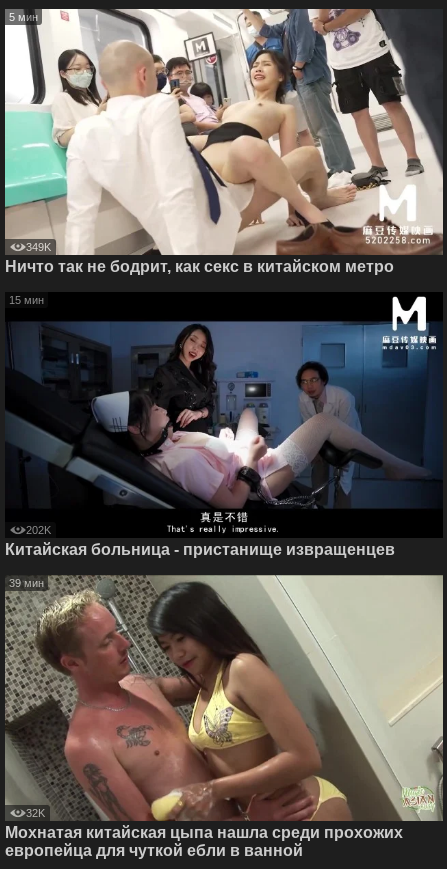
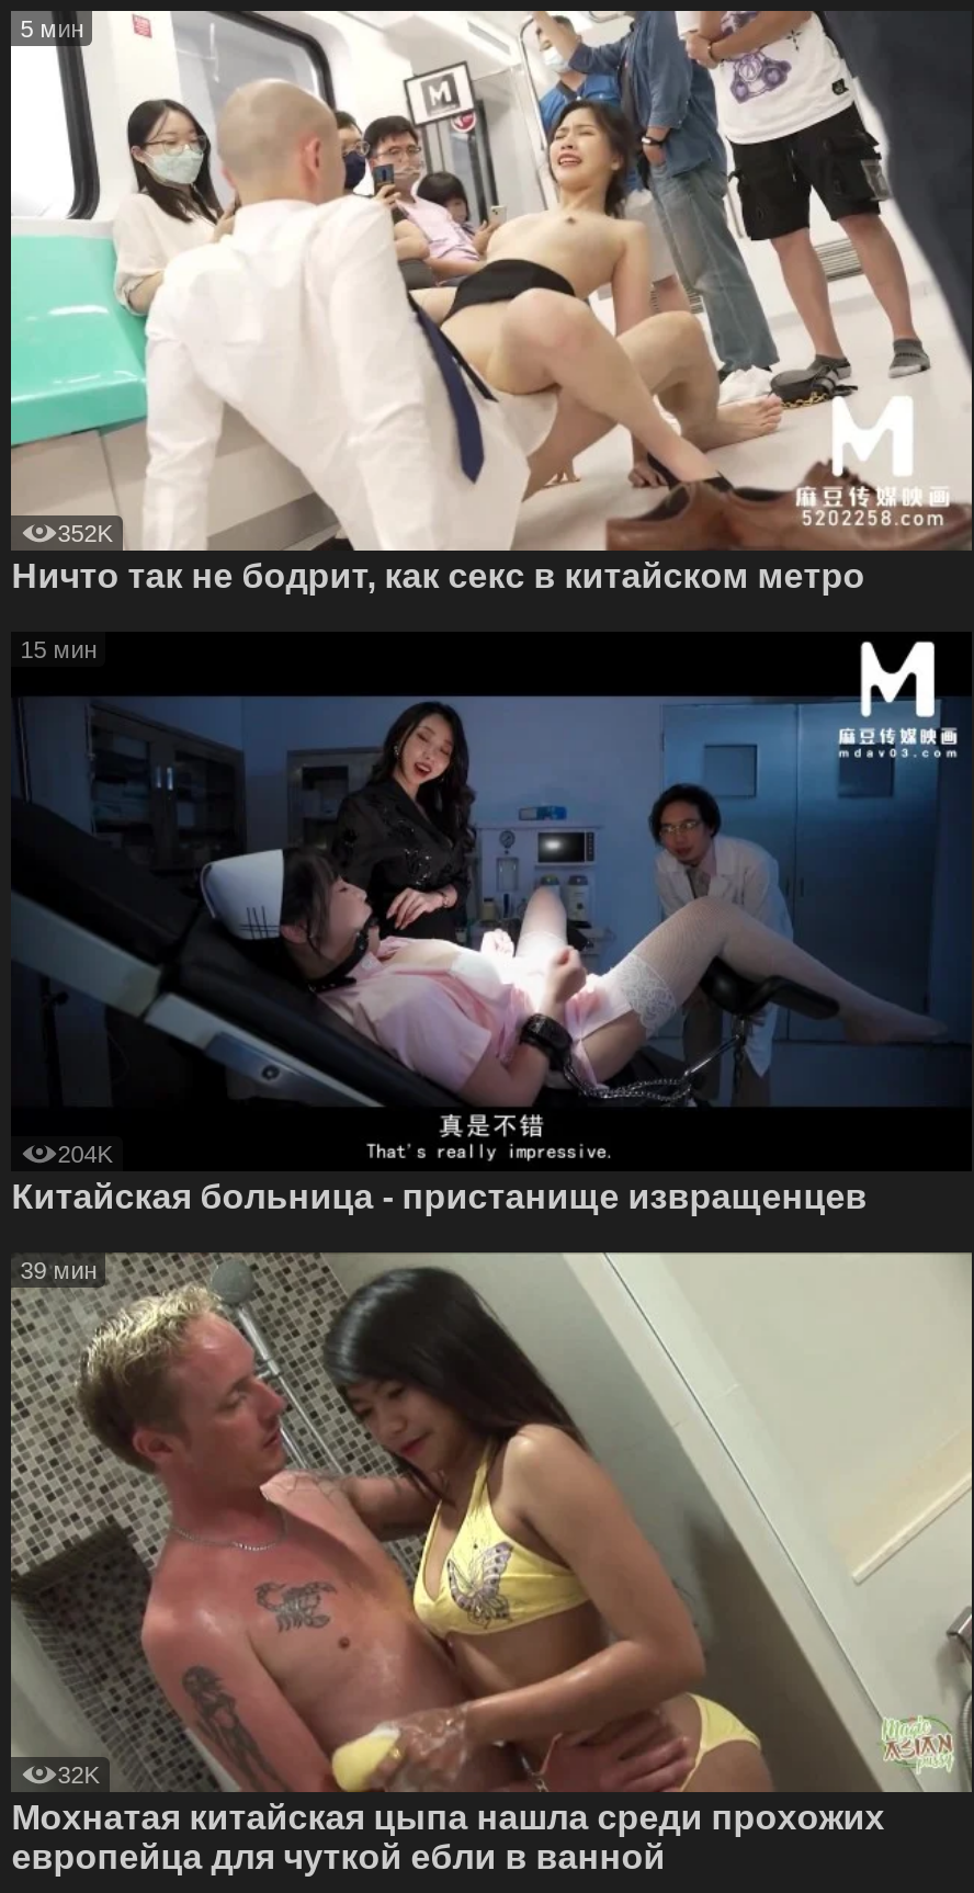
[26,241,51,253] 349K -> [57,520,112,546] 352K
[26,524,51,536] 202K -> [57,1141,112,1167] 204K

